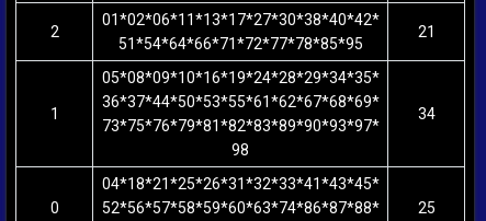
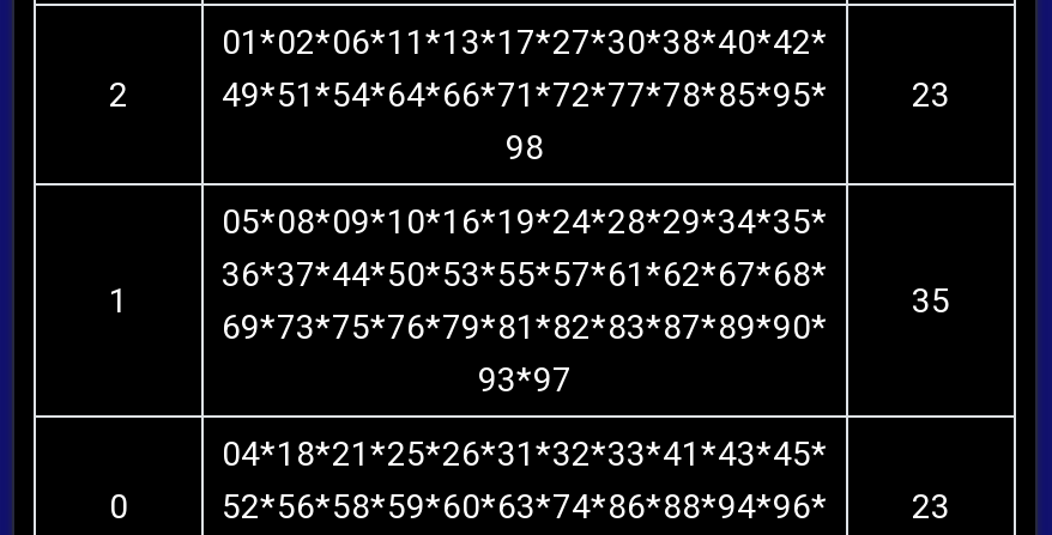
[417,22,435,40] 21 -> [912,74,950,113] 23
[118,34,363,52] 51*54*64*66*71*72*77*78*85*95 -> [222,74,828,165] 49*51*54*64*66*71*72*77*78*85*95* | 98
[101,92,379,110] 36*37*44*50*53*55*61*62*67*68*69* -> [222,254,828,292] 36*37*44*50*53*55*57*61*62*67*68*
[417,104,435,122] 34 -> [912,280,950,318] 35
[101,117,379,134] 73*75*76*79*81*82*83*89*90*93*97* -> [222,306,828,345] 69*73*75*76*79*81*82*83*87*89*90*
[231,141,249,158] 98 -> [478,359,572,397] 93*97
[101,199,379,216] 52*56*57*58*59*60*63*74*86*87*88* -> [222,486,828,524] 52*56*58*59*60*63*74*86*88*94*96*
[417,199,435,216] 25 -> [912,486,950,524] 23

